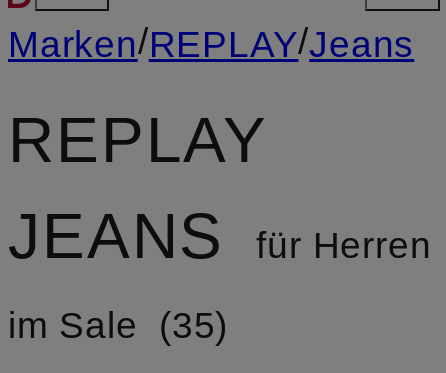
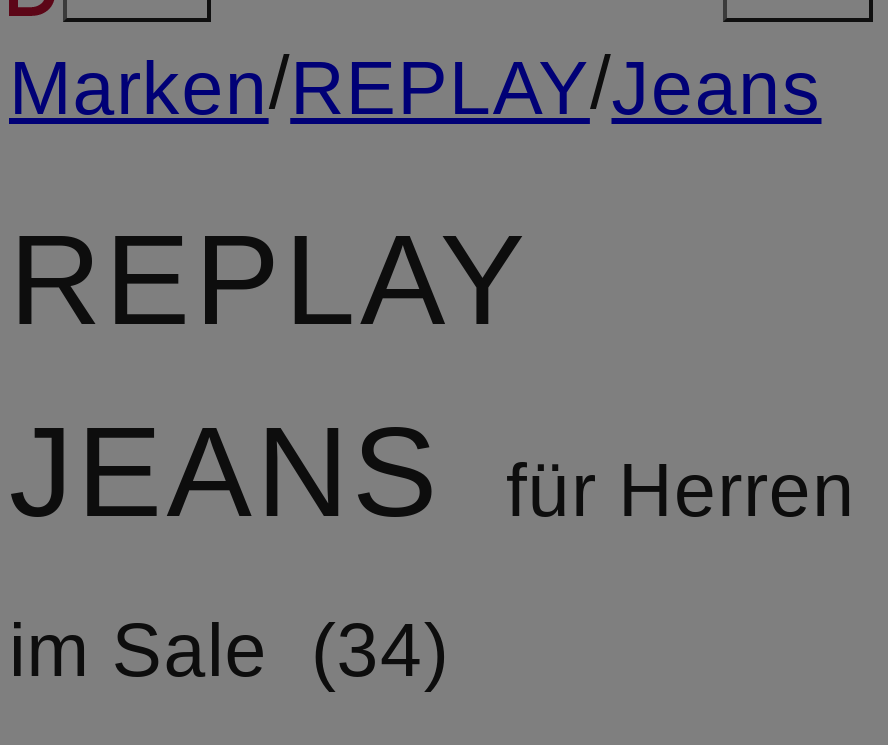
[8,304,215,346] im Sale 35 -> [9,608,424,692] im Sale 34

